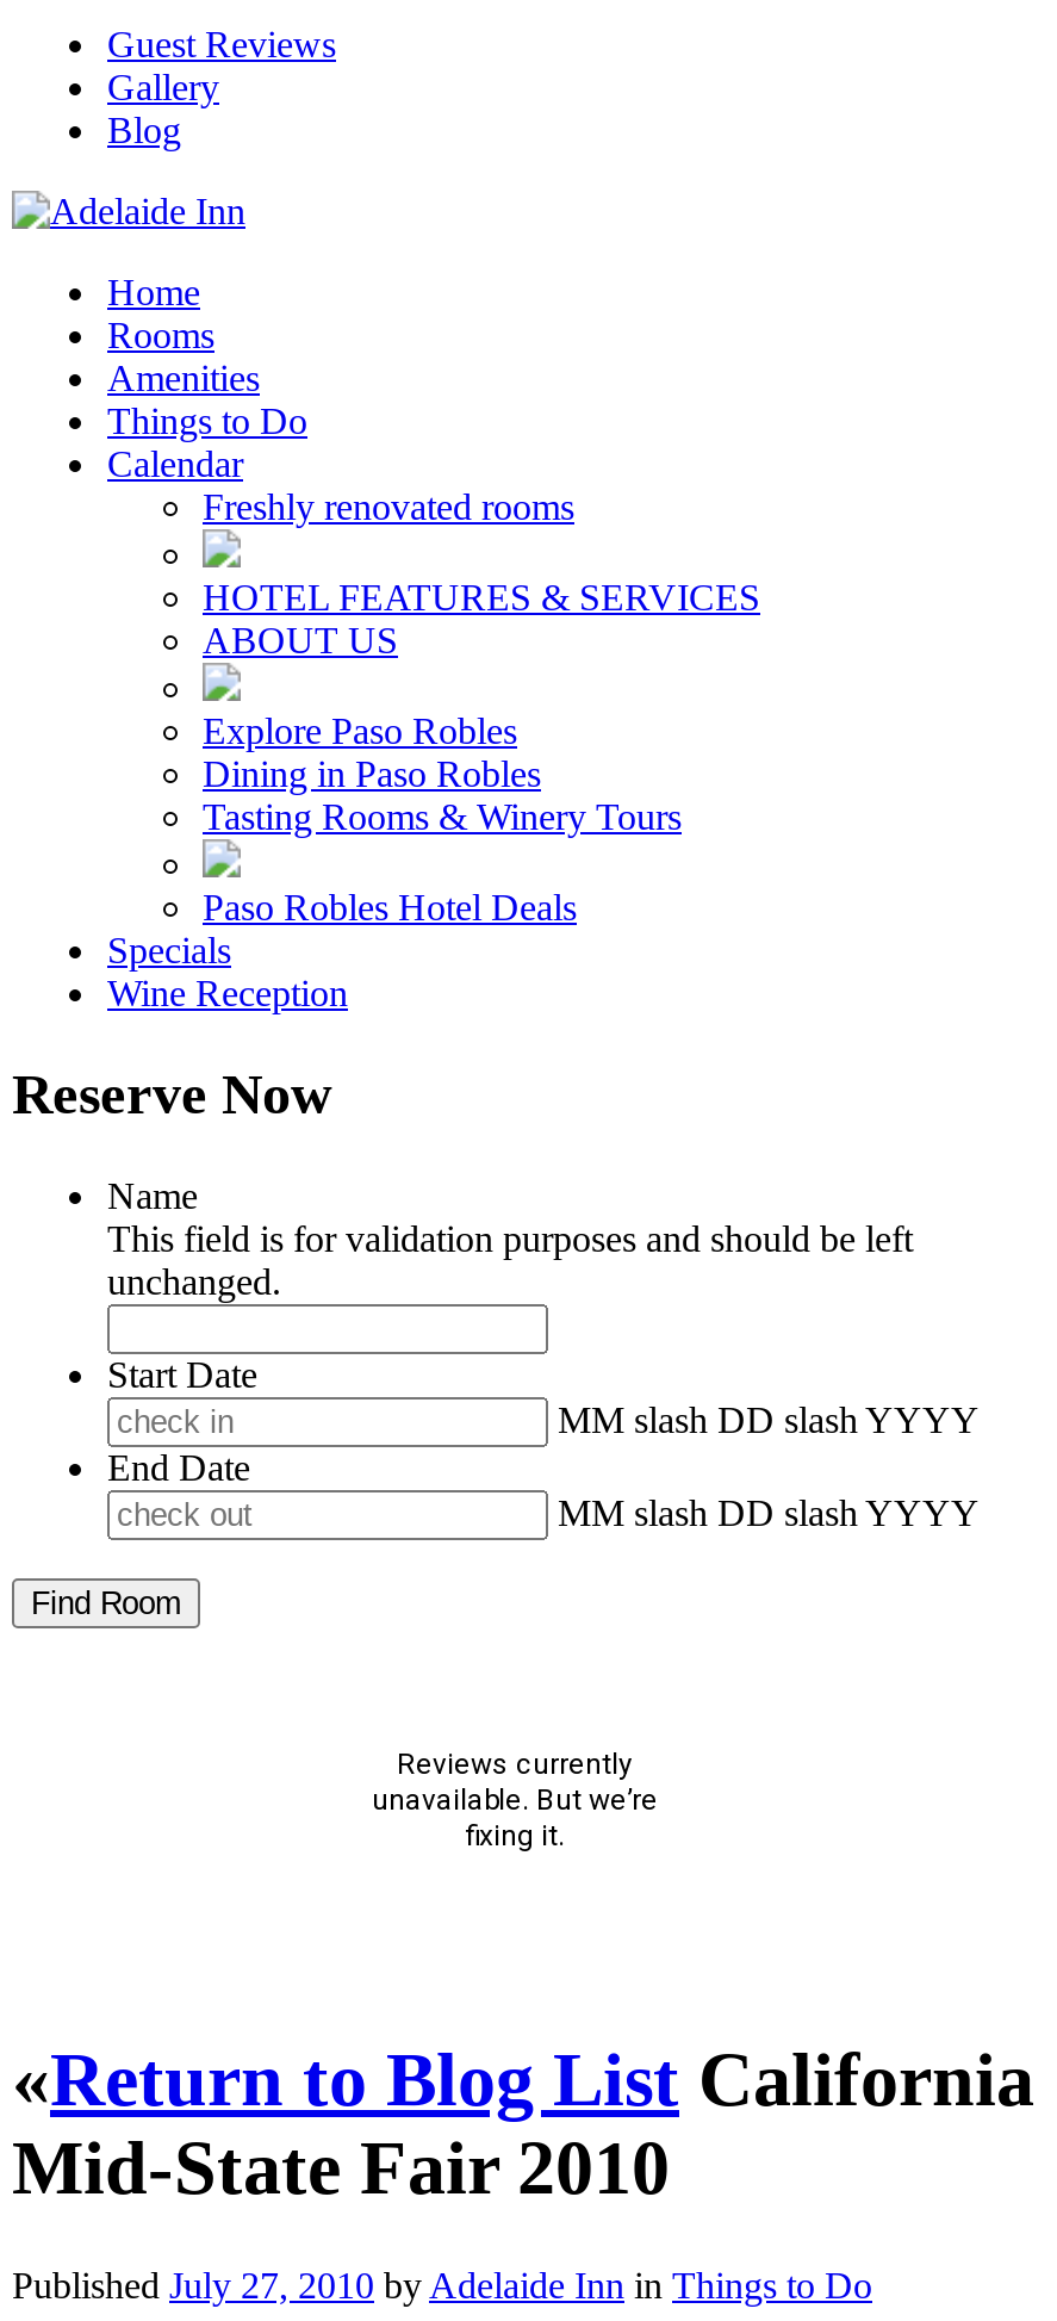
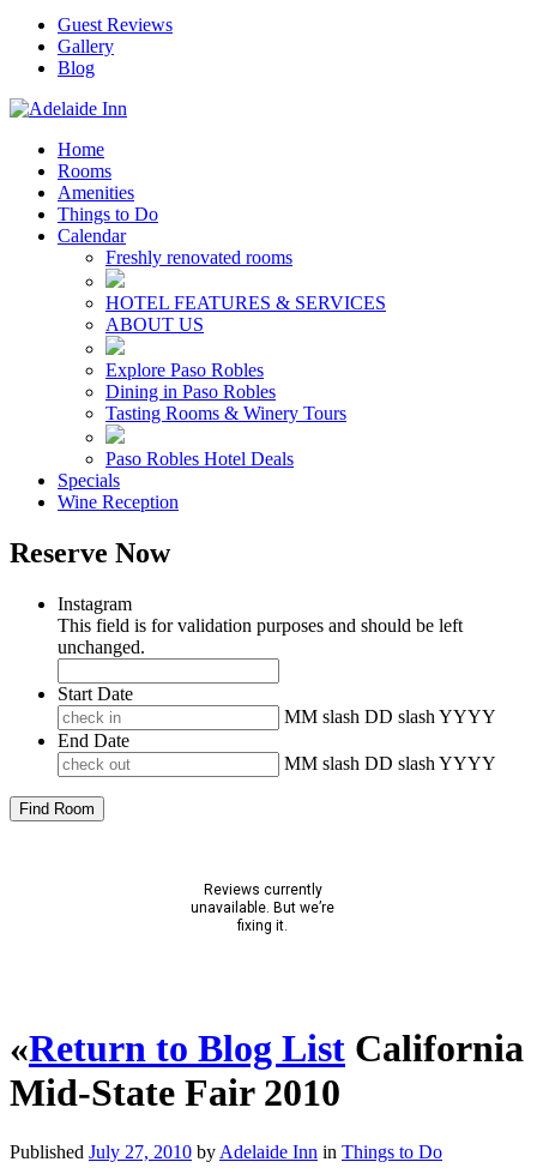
[107,1175,198,1215] Name -> [58,593,132,614] Instagram

